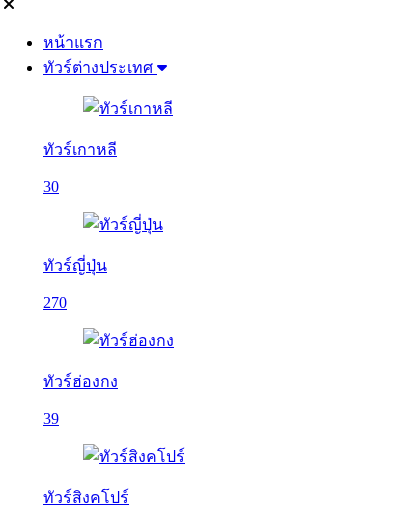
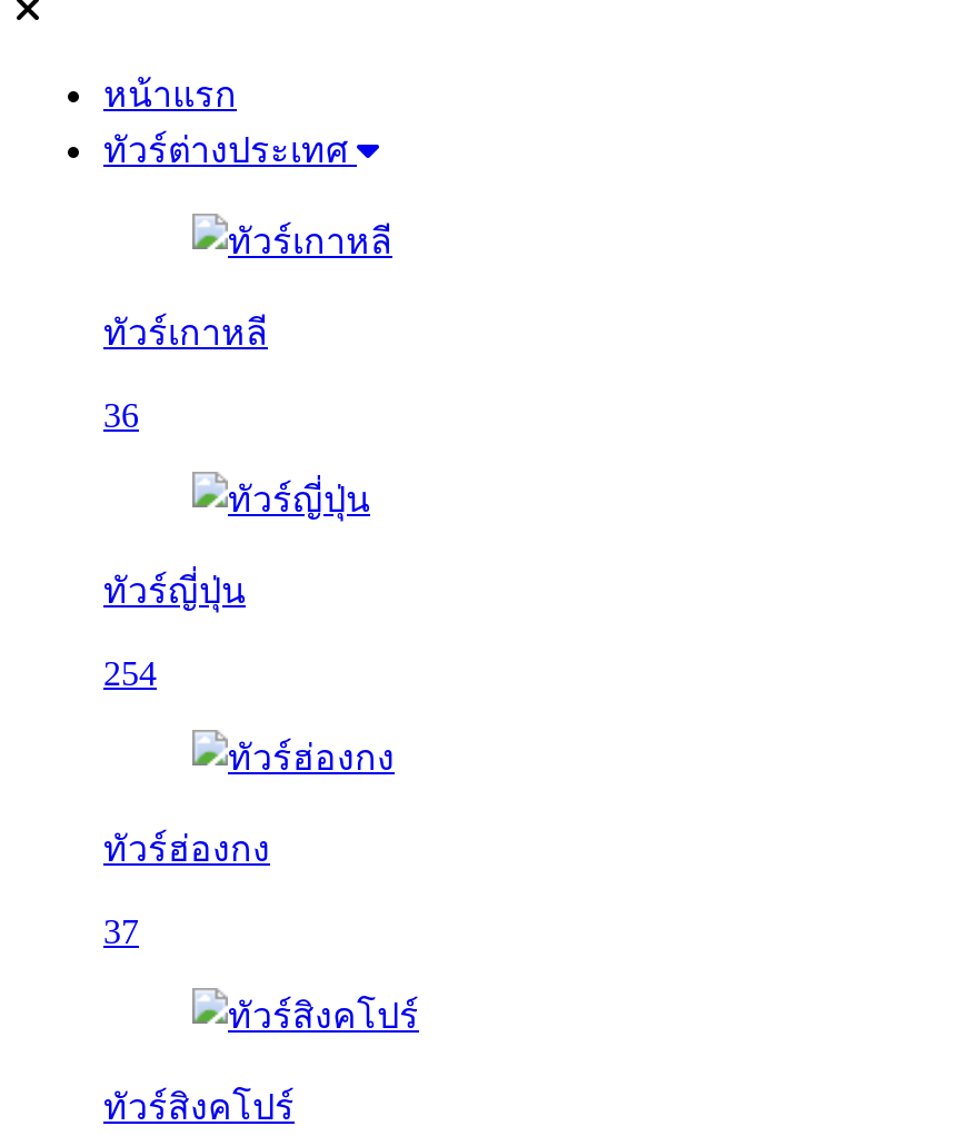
[43,178,59,195] 30 -> [103,396,139,434] 36
[43,294,67,311] 270 -> [103,654,157,692] 254
[43,410,59,427] 39 -> [103,912,139,950] 37

